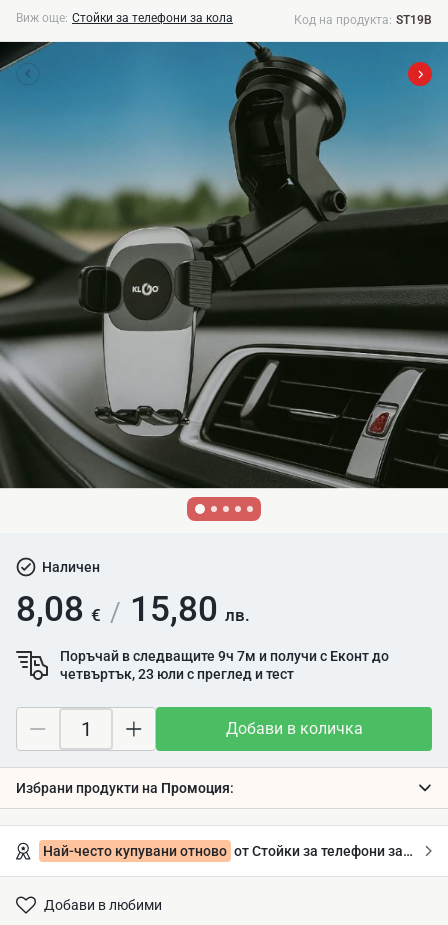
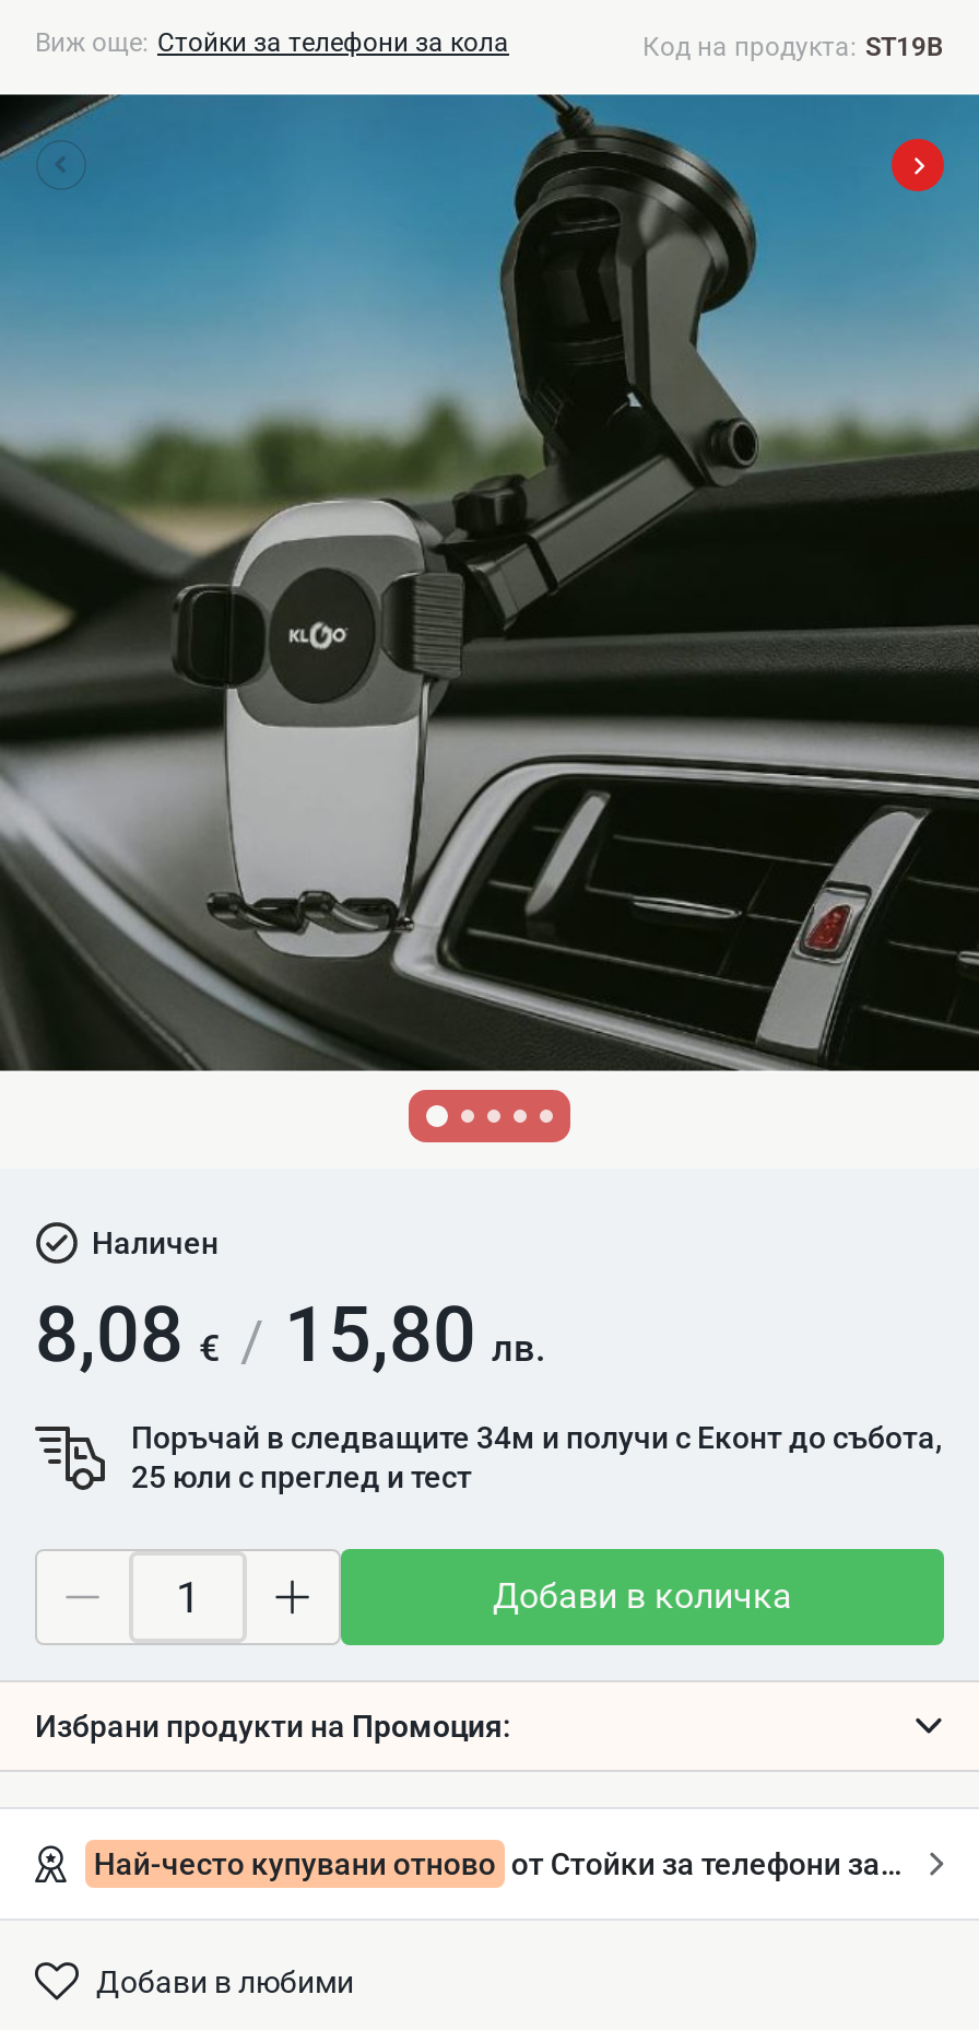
[60,648,389,682] Поръчай в следващите 9ч 7м и получи с Еконт до | четвъртък, 23 юли с преглед и тест -> [131,1420,942,1494] Поръчай в следващите 34м и получи с Еконт до събота, | 25 юли с преглед и тест

